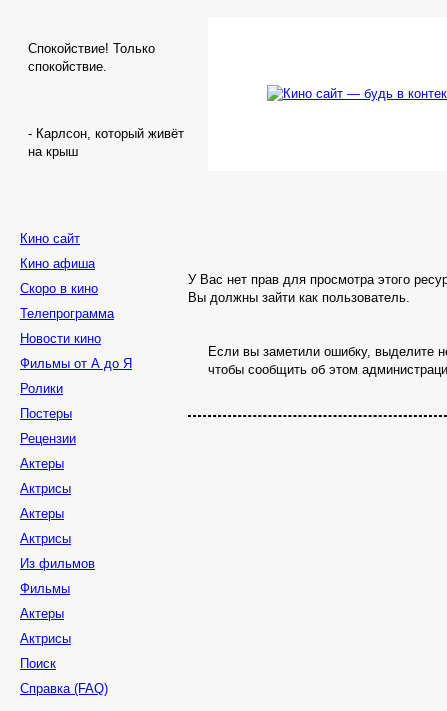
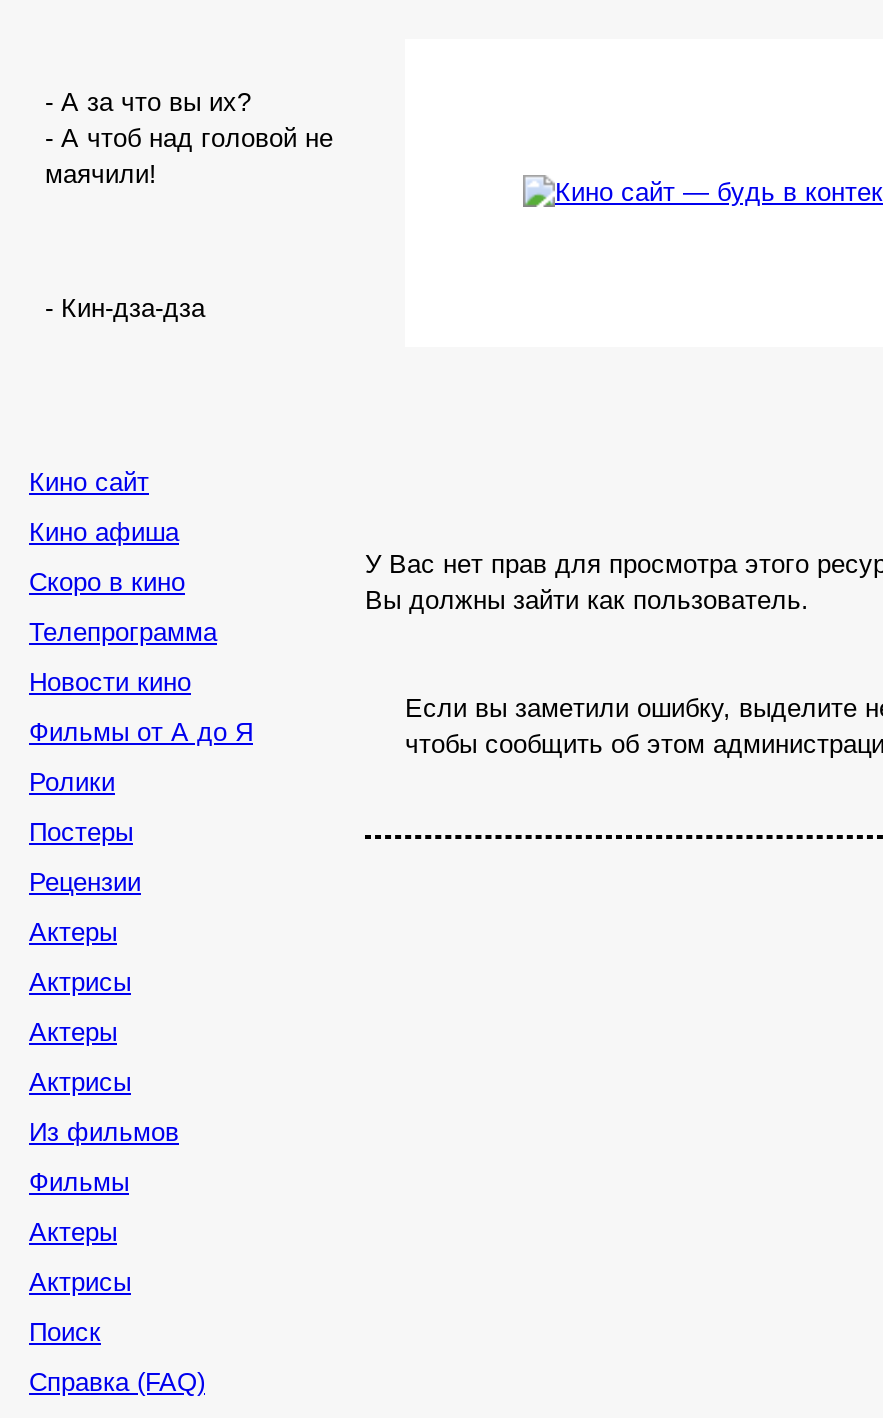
[28,41,155,74] Спокойствие! Только | спокойствие. -> [45,87,333,189] - А за что вы их? | - А чтоб над головой не | маячили!
[28,126,184,159] - Карлсон, который живёт | на крыш -> [45,293,205,323] - Кин-дза-дза

